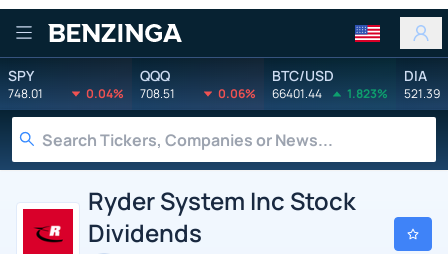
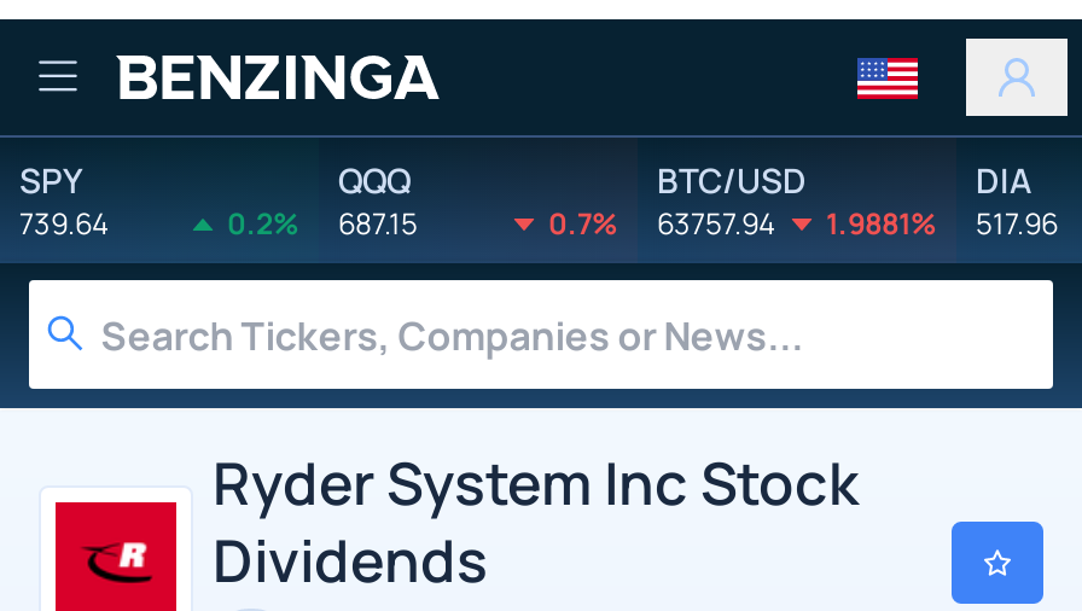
[8,84,43,101] 748.01 -> [19,202,109,243] 739.64
[86,84,124,101] 0.04% -> [227,202,299,243] 0.2%
[140,84,175,101] 708.51 -> [338,202,418,243] 687.15
[218,84,256,101] 0.06% -> [548,202,618,243] 0.7%
[272,84,322,101] 66401.44 -> [657,202,775,243] 63757.94
[347,84,388,101] 1.823% -> [826,202,937,243] 1.9881%
[404,84,440,101] 521.39 -> [976,202,1058,243] 517.96

